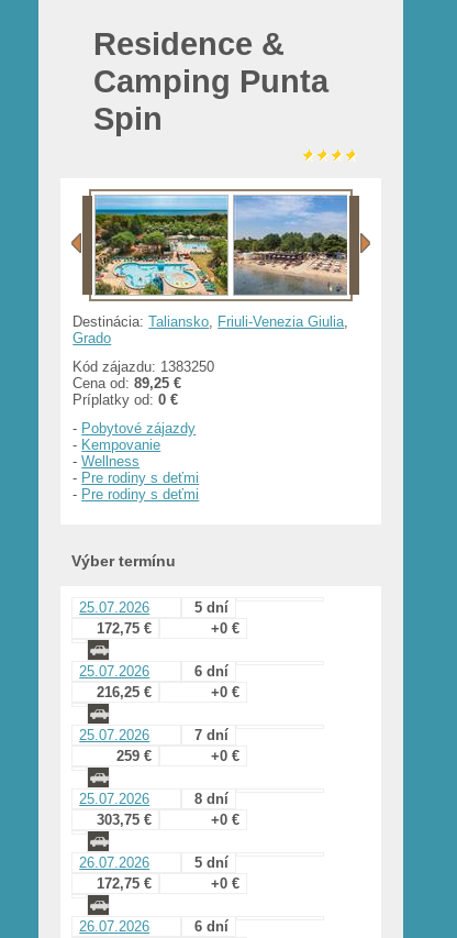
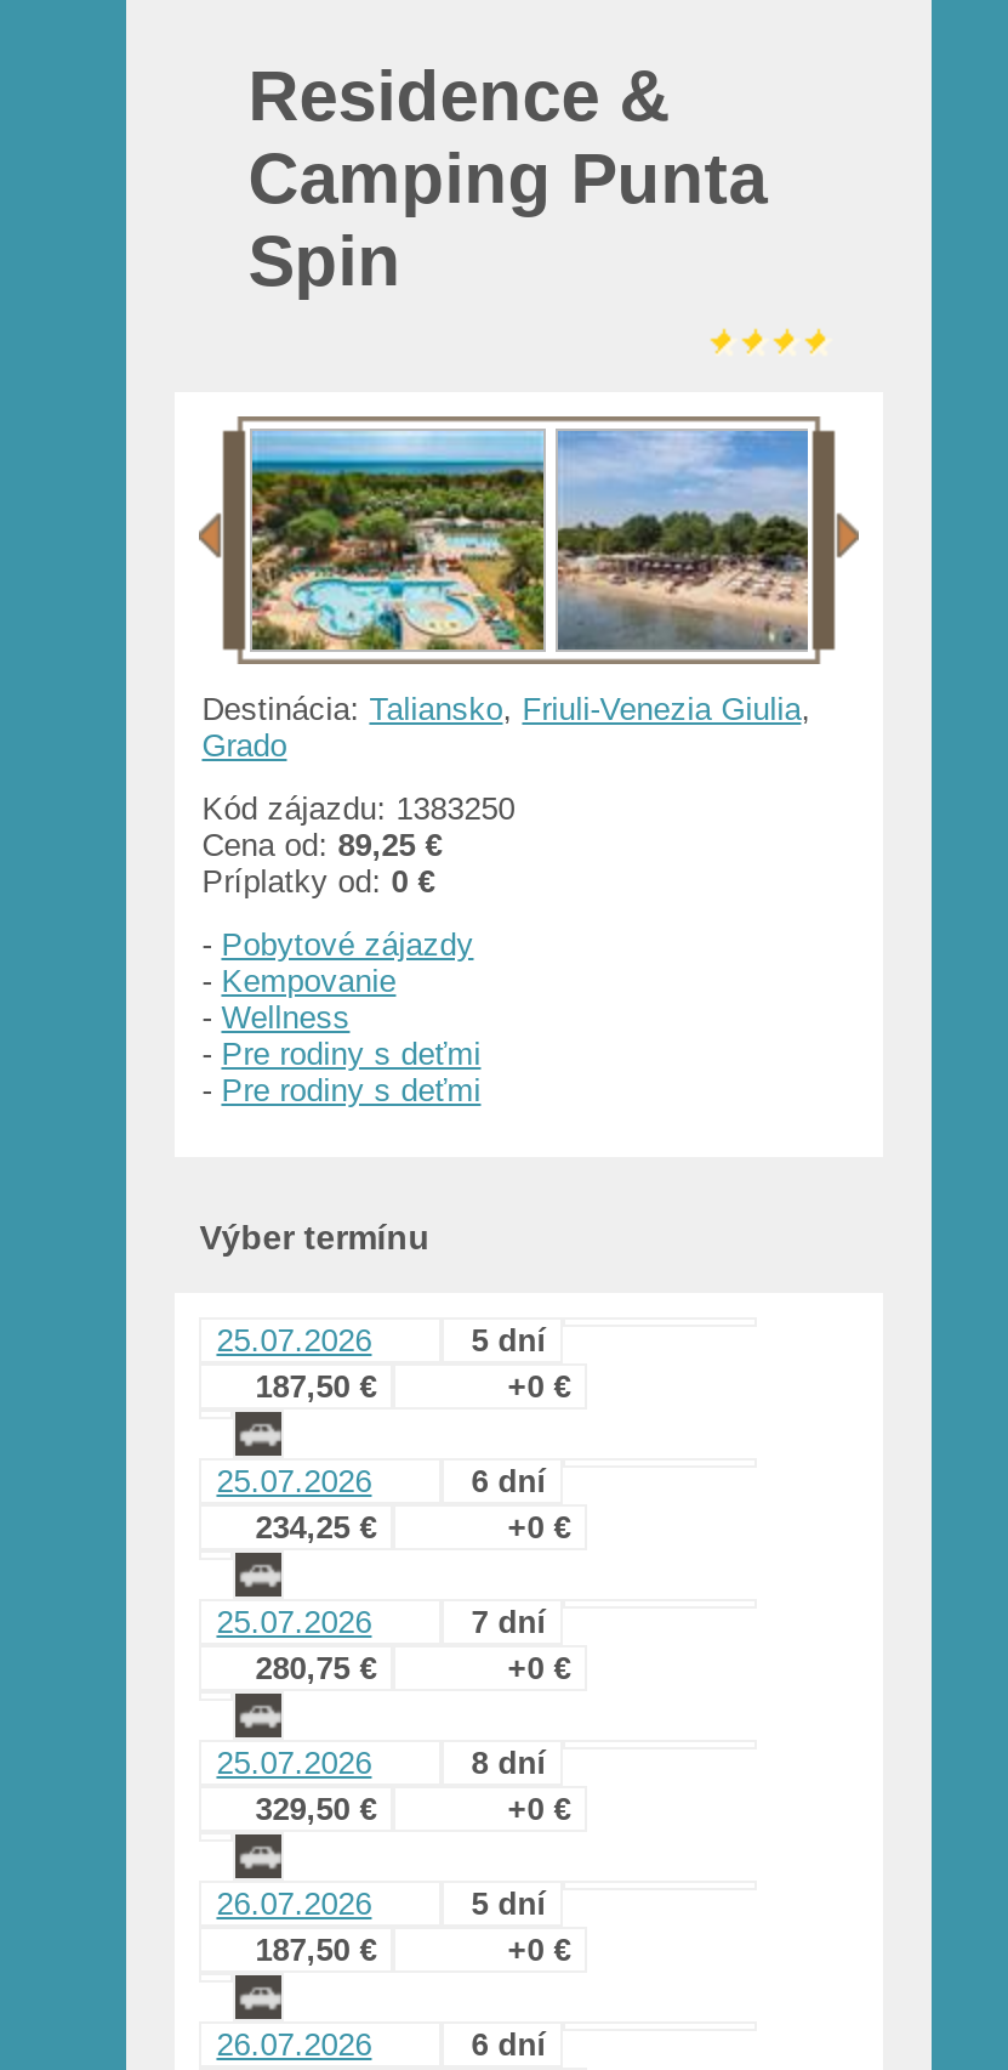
[97,620,152,637] 172,75 € -> [255,1368,377,1404] 187,50 €
[97,684,152,700] 216,25 € -> [255,1509,377,1545] 234,25 €
[117,748,152,764] 259 € -> [255,1650,377,1686] 280,75 €
[97,811,152,828] 303,75 € -> [255,1791,377,1827] 329,50 €
[97,875,152,892] 172,75 € -> [255,1931,377,1968] 187,50 €

